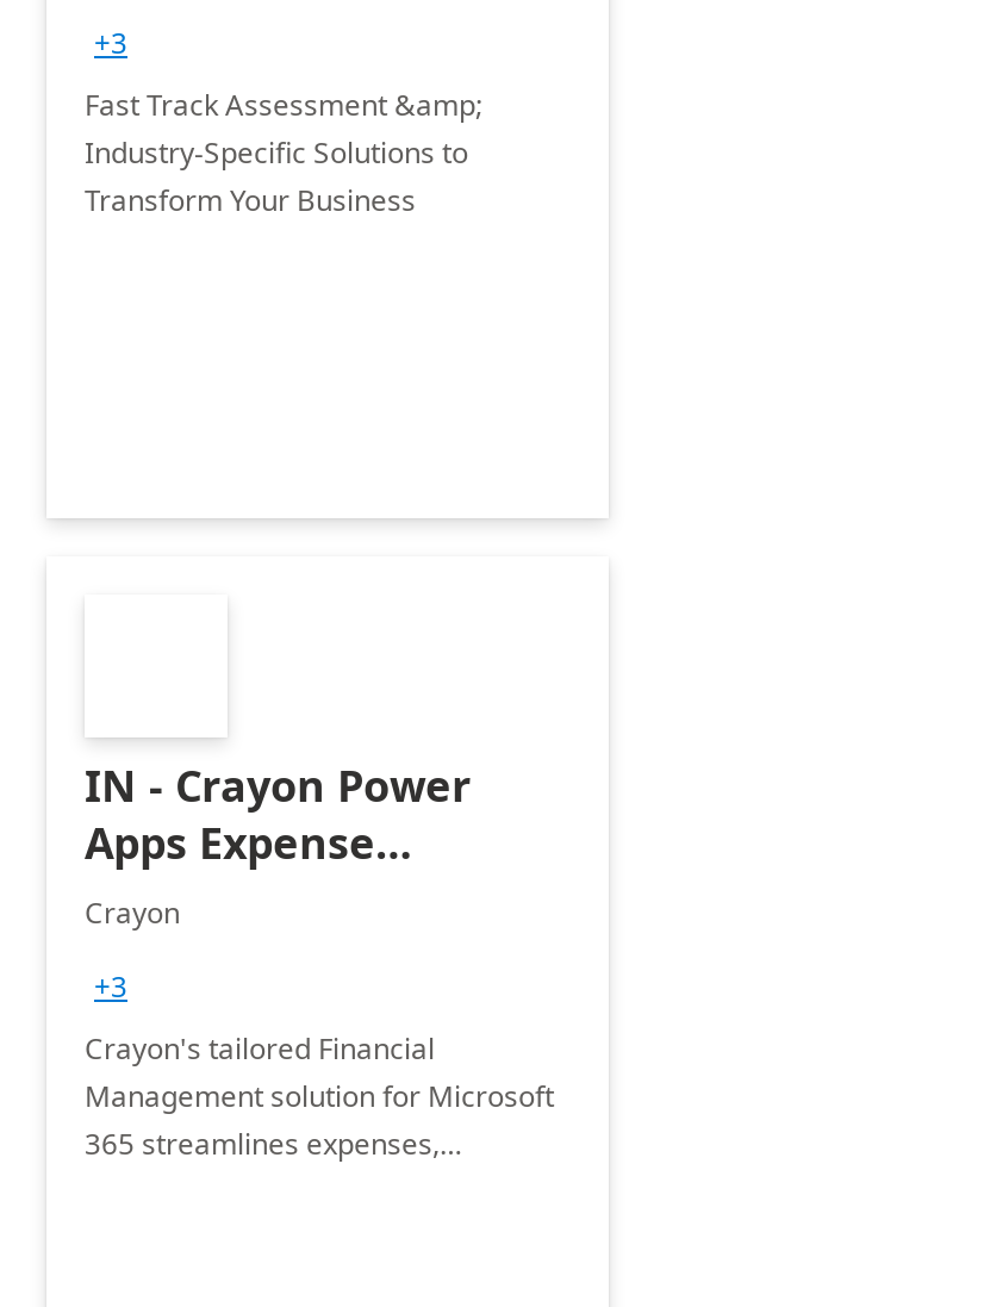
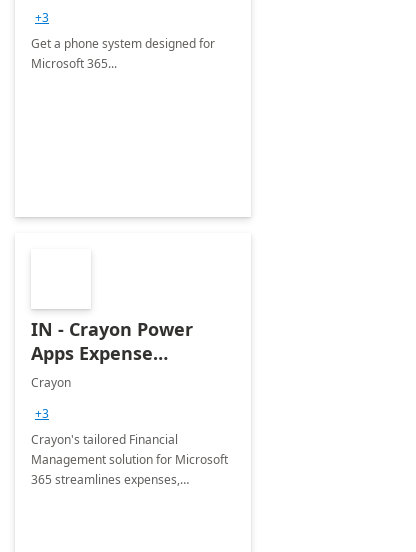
[85,85,482,220] Fast Track Assessment &amp; | Industry-Specific Solutions to | Transform Your Business -> [31,35,215,72] Get a phone system designed for | Microsoft 365...

